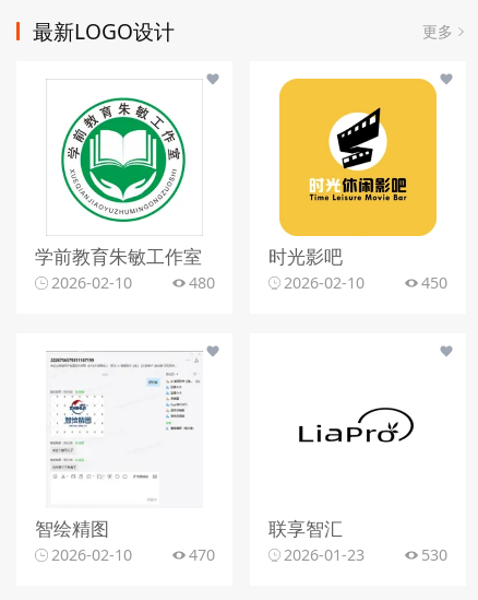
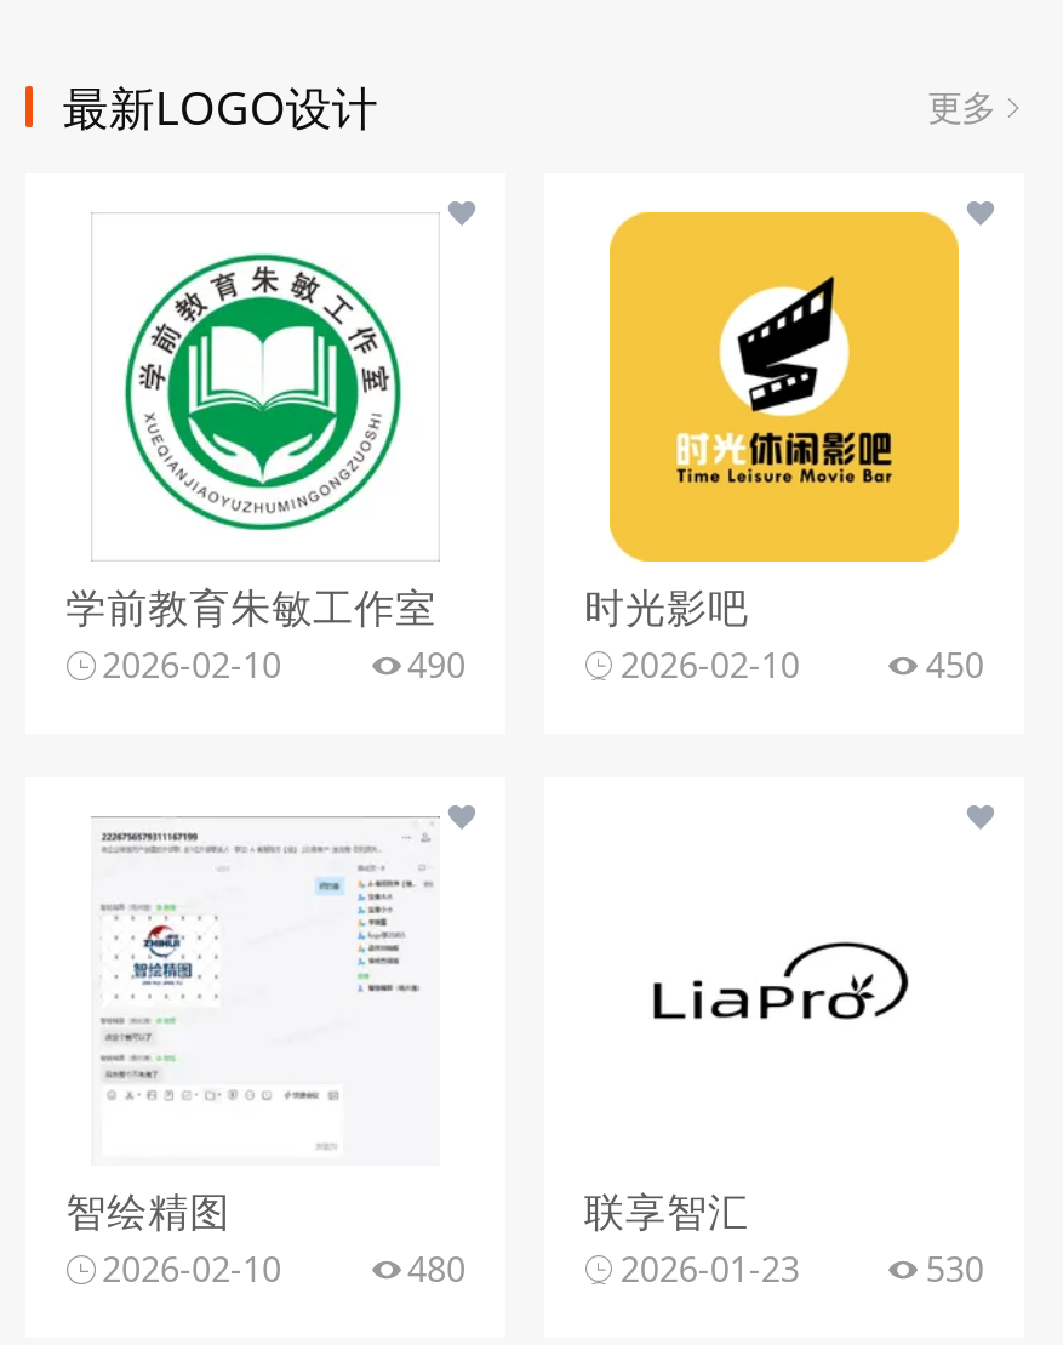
[188,272,214,292] 480 -> [407,641,465,687] 490
[188,544,214,565] 470 -> [407,1245,465,1291] 480

